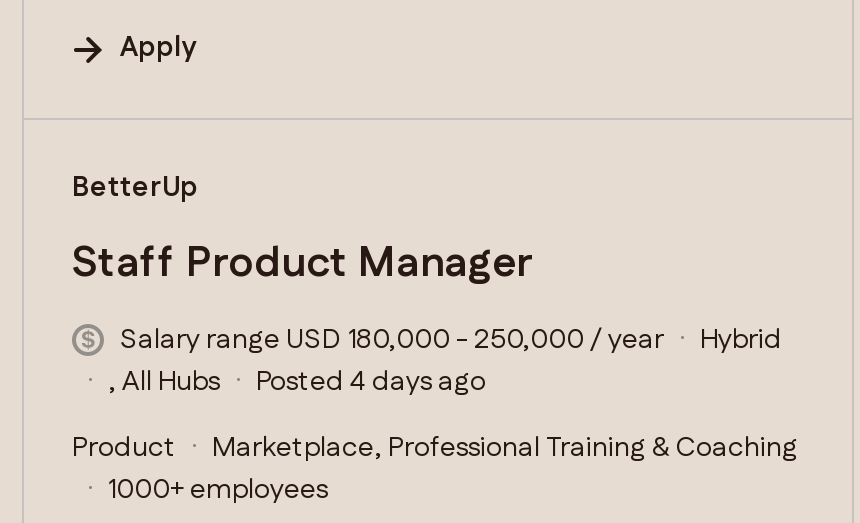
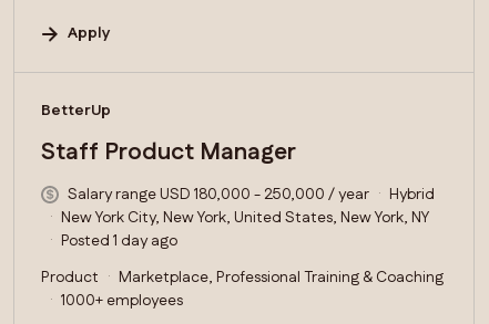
[108,362,486,402] , All Hubs | Posted 4 days ago -> [61,207,429,252] New York City, New York, United States, New York, NY | Posted 1 day ago

